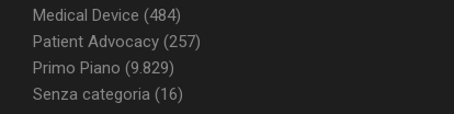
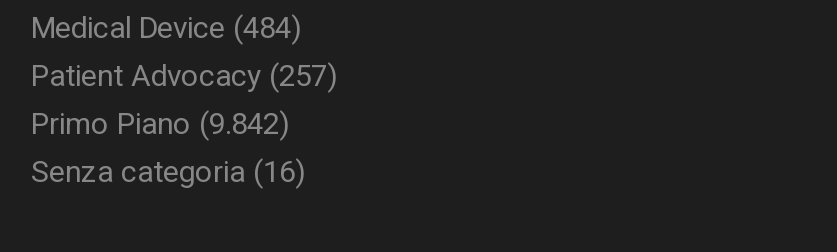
[33,58,175,77] Primo Piano (9.829) -> [31,105,289,141] Primo Piano (9.842)

